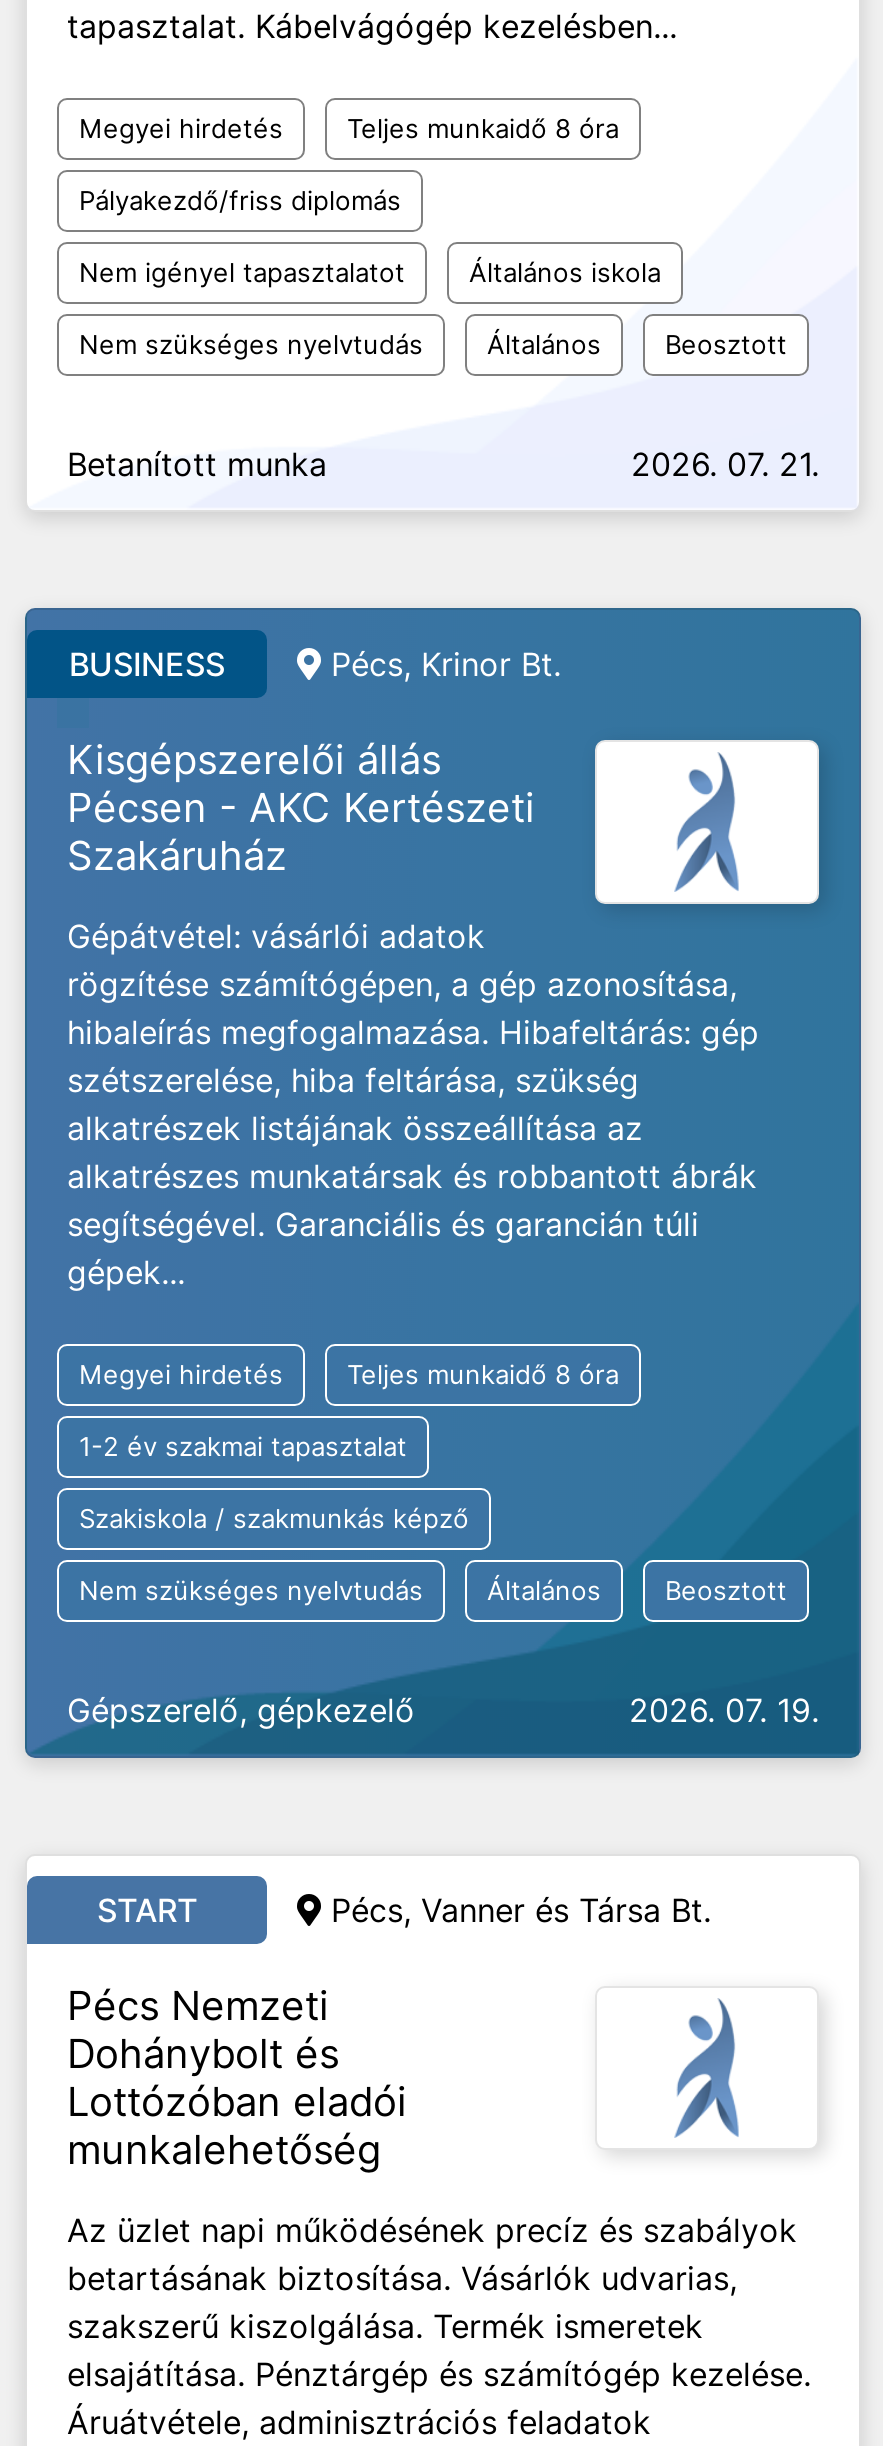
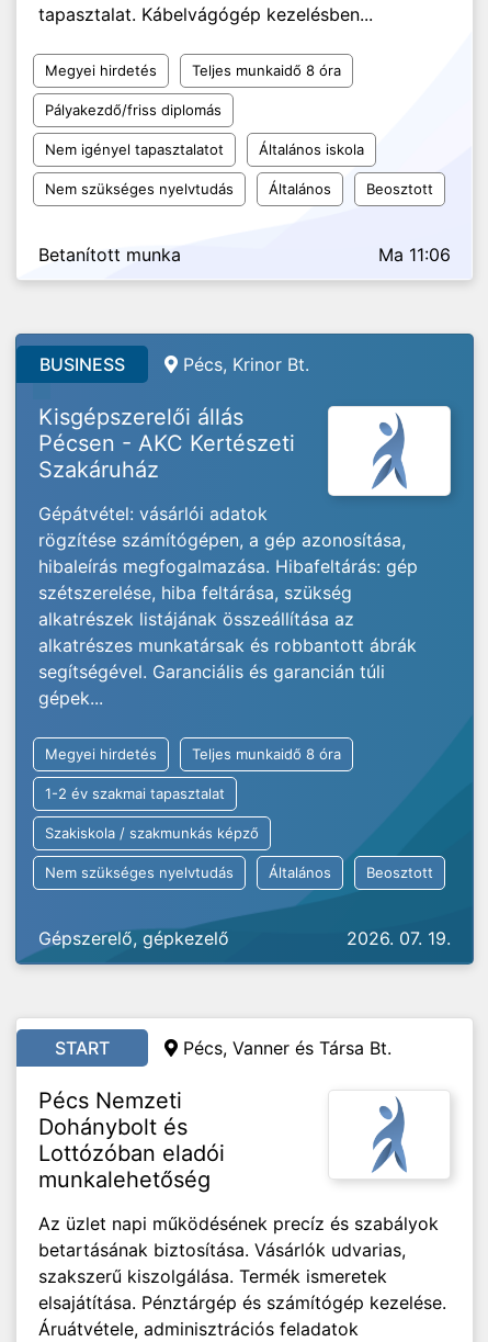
[631,444,819,484] 2026. 07. 21. -> [378,244,451,266] Ma 11:06

